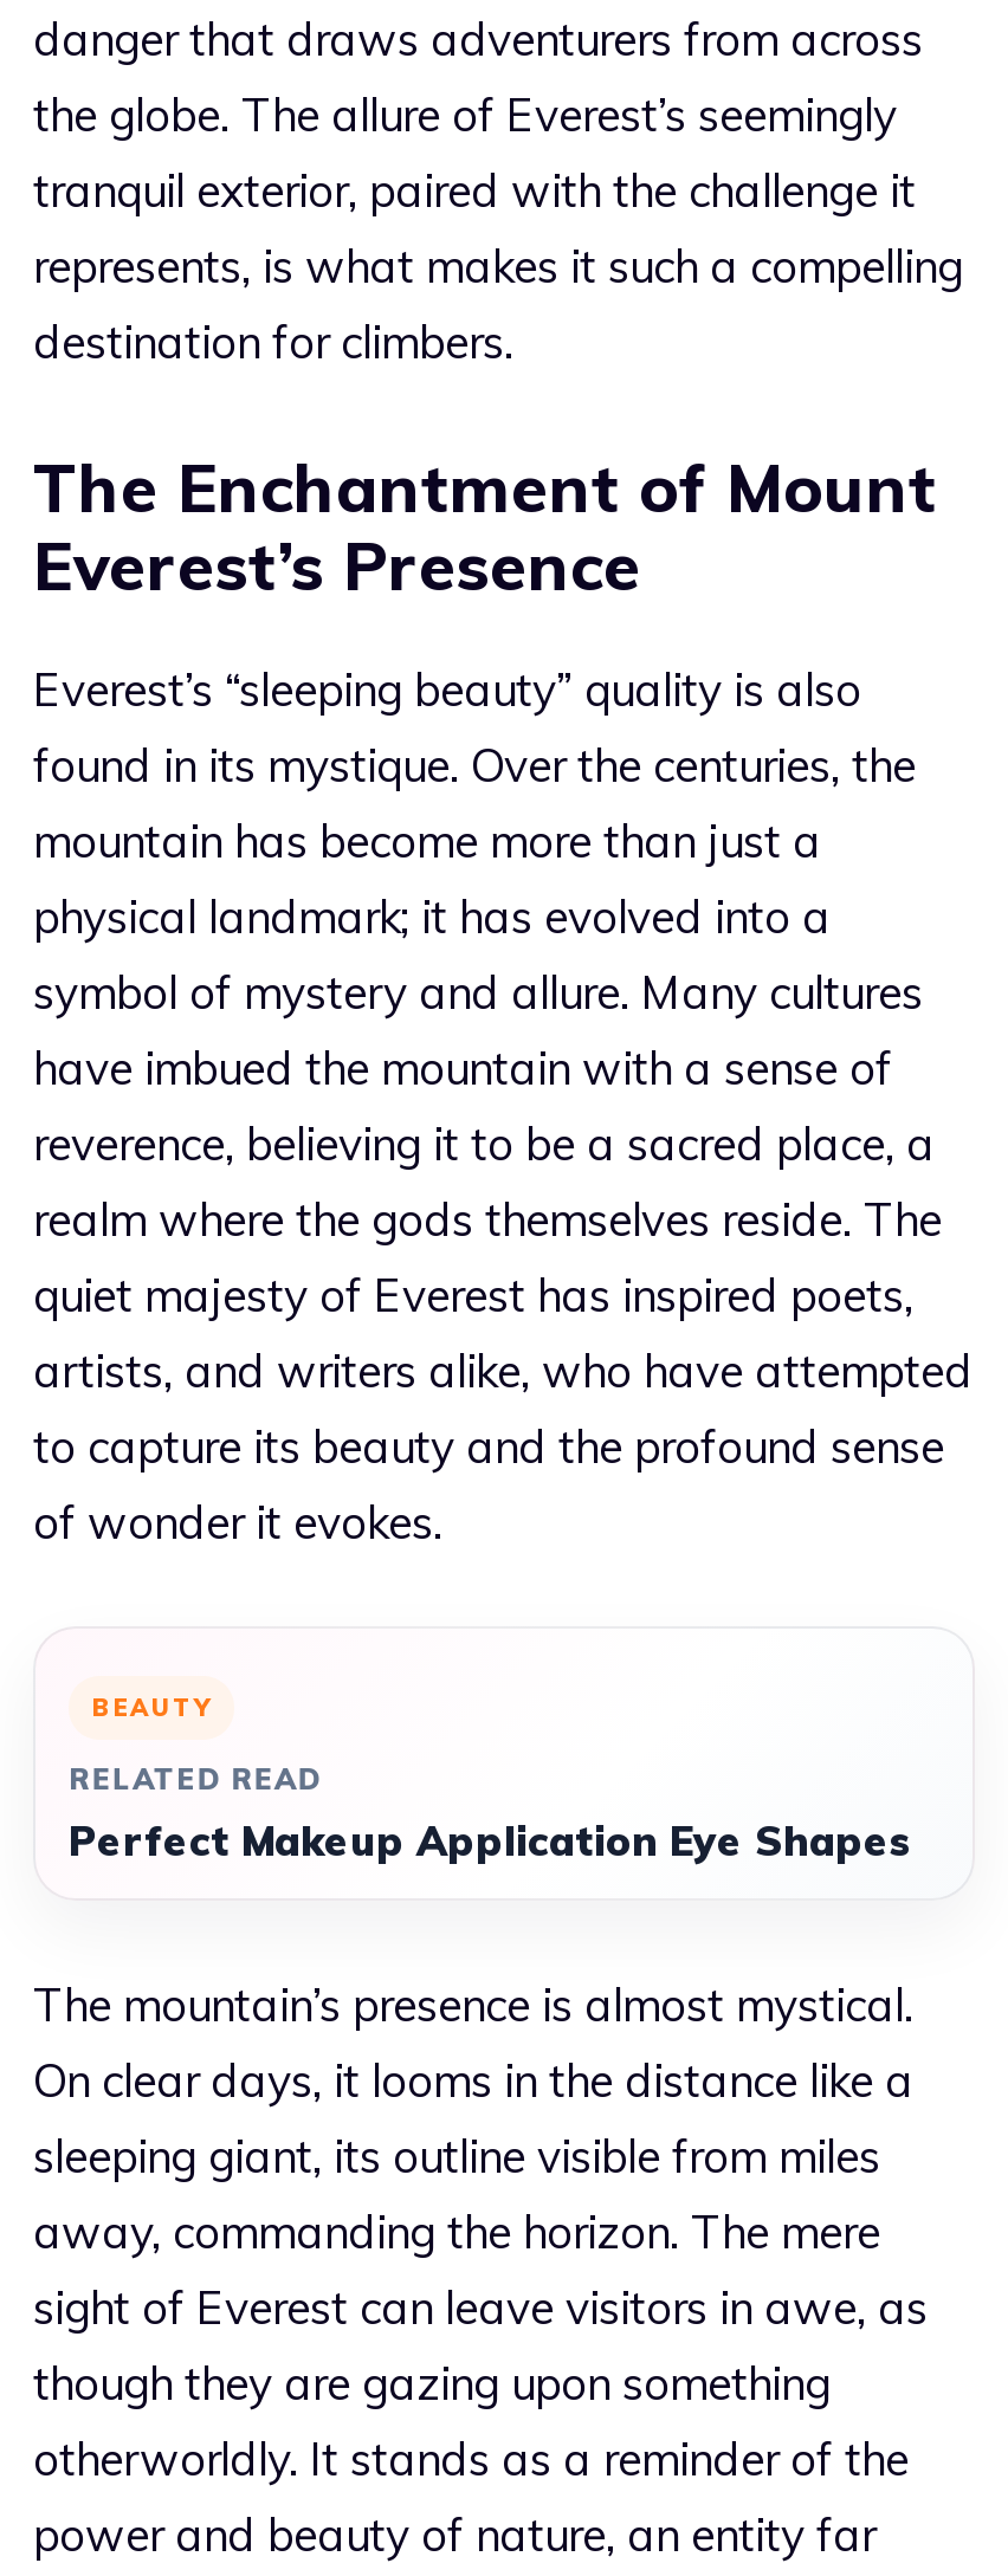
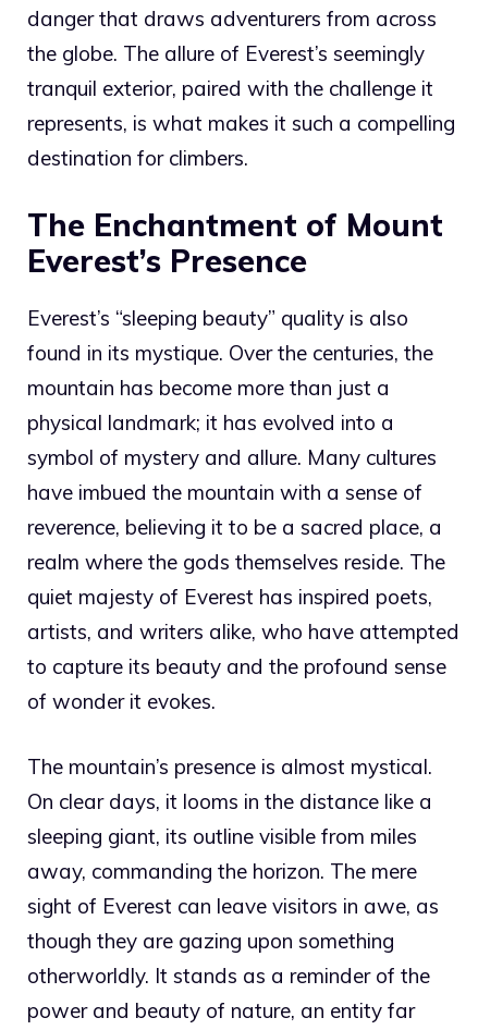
[69,1693,911,1866] BEAUTY | RELATED READ | Perfect Makeup Application Eye Shapes -> none

